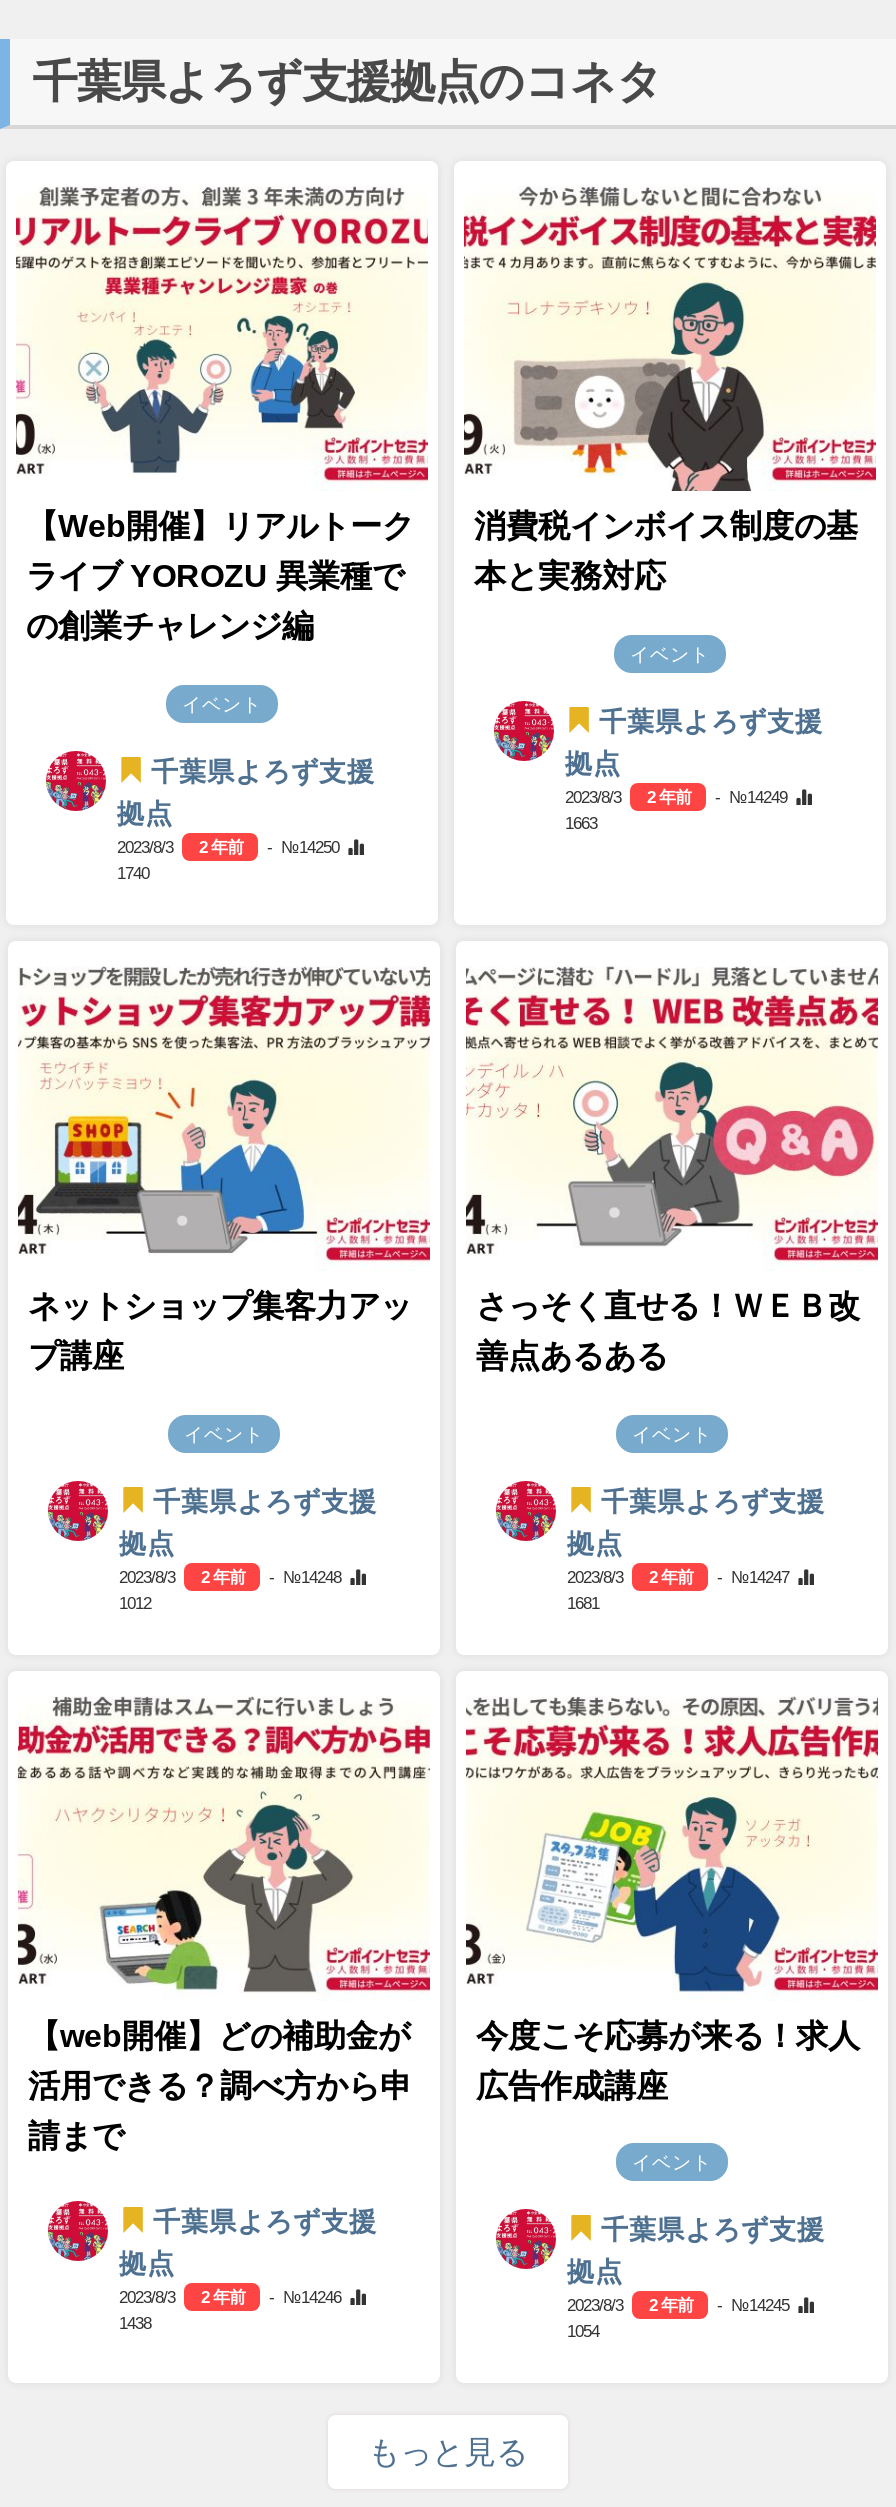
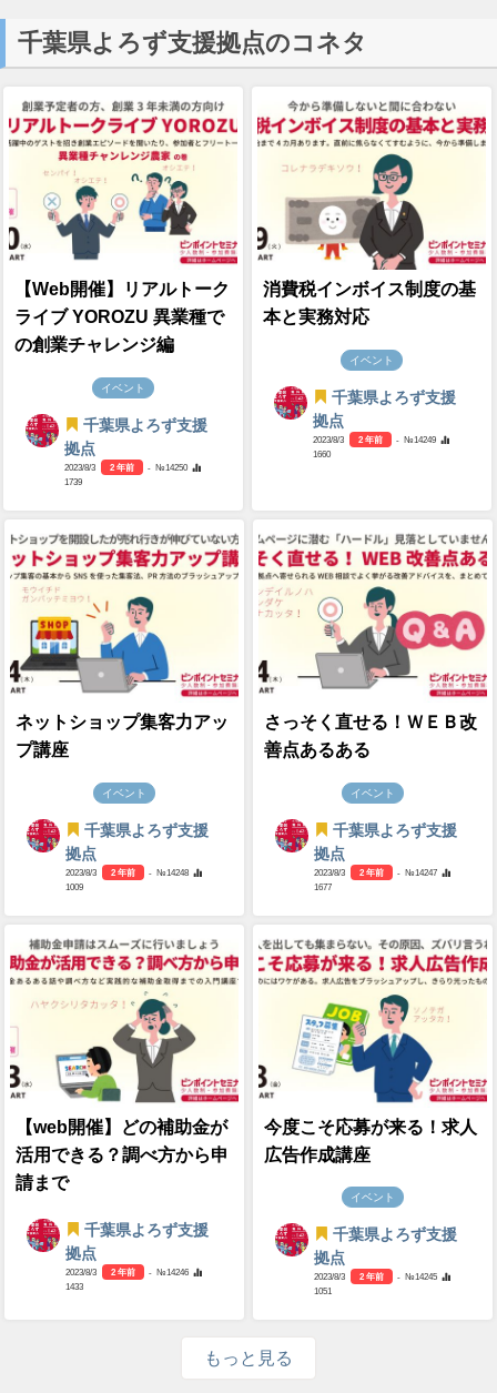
[565,813,597,833] 1663 -> [313,448,331,460] 1660
[117,863,149,883] 1740 -> [65,476,83,487] 1739
[119,1592,151,1612] 1012 -> [66,881,84,892] 1009
[567,1592,599,1612] 1681 -> [315,881,332,892] 1677
[119,2312,151,2332] 1438 -> [66,1280,84,1291] 1433
[567,2321,599,2341] 1054 -> [315,1285,332,1297] 1051

